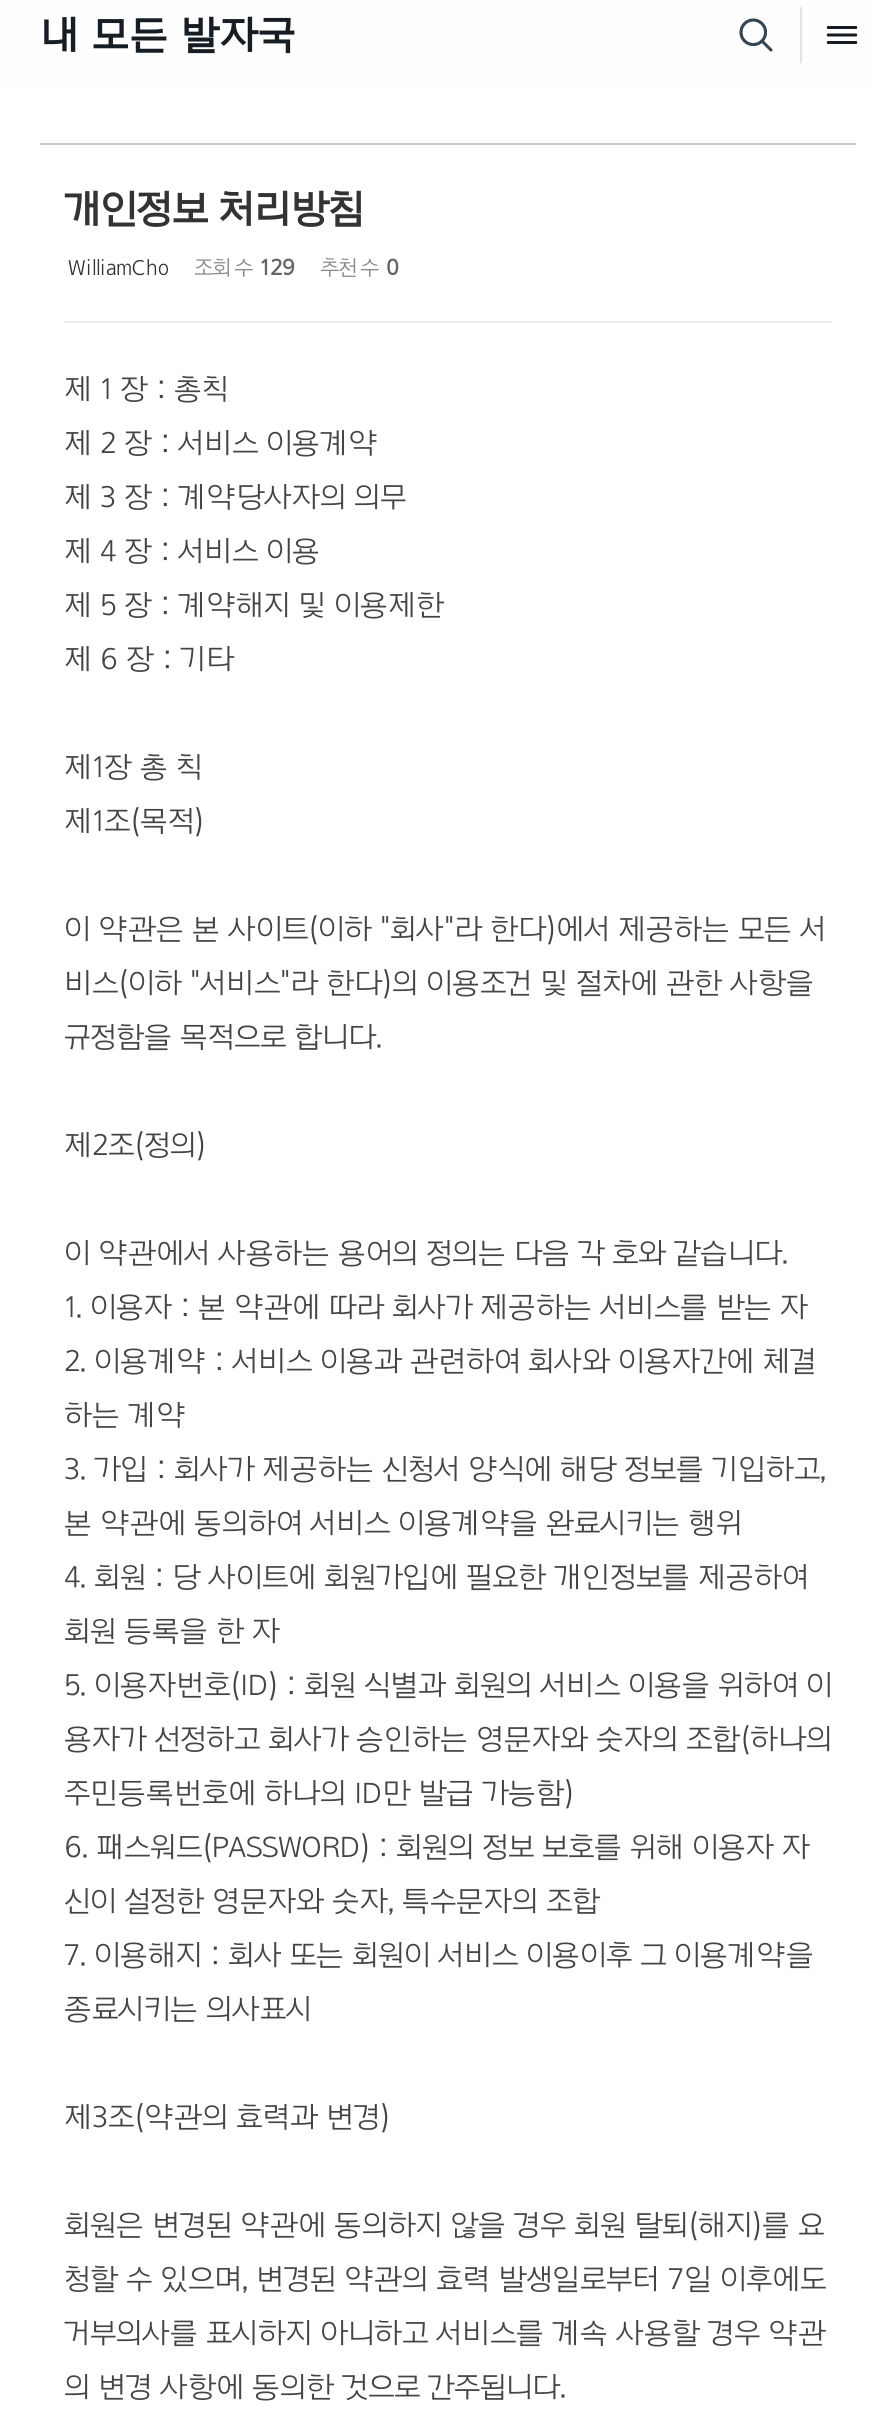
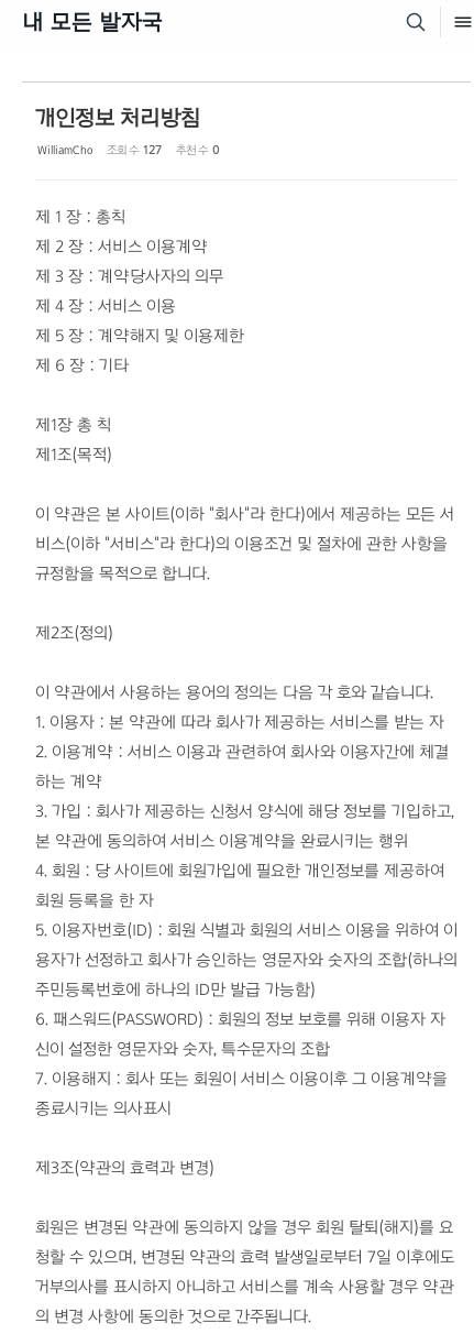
[68,255,398,279] WilliamCho 조회 수 129 추천 수 0 -> [37,143,219,156] WilliamCho 조회 수 127 추천 수 0

